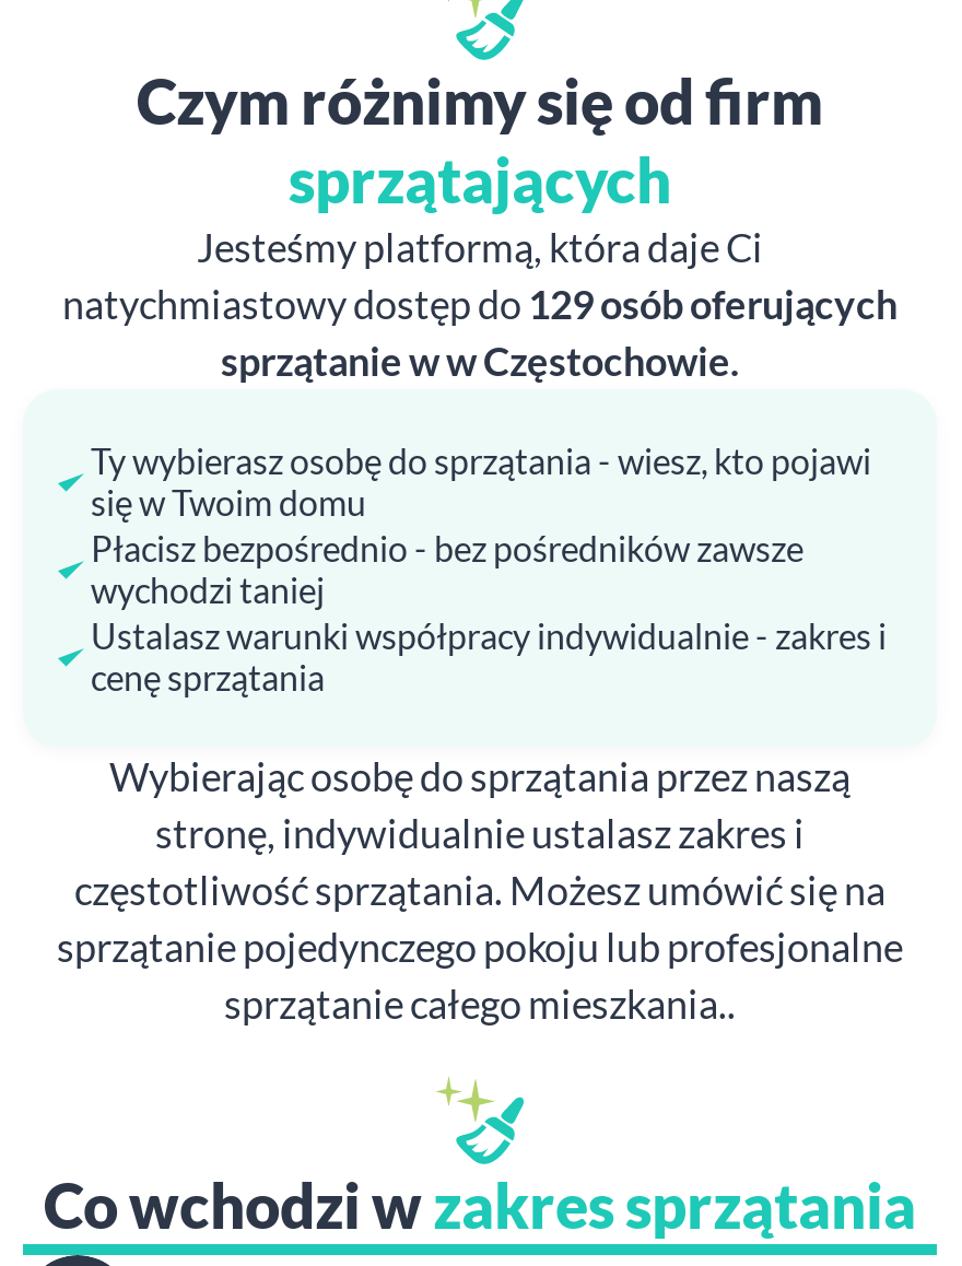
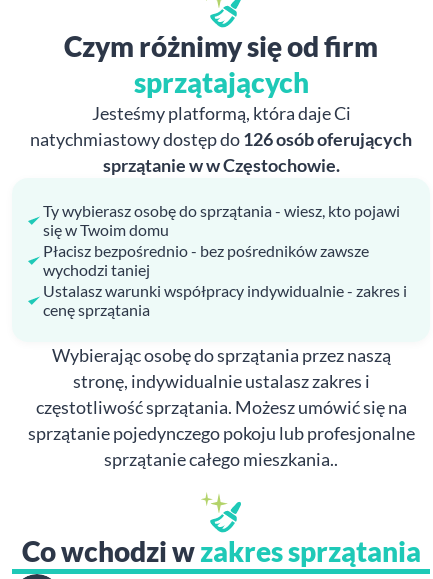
[62,280,898,328] natychmiastowy dostęp do 129 osób oferujących -> [30,128,412,150] natychmiastowy dostęp do 126 osób oferujących

